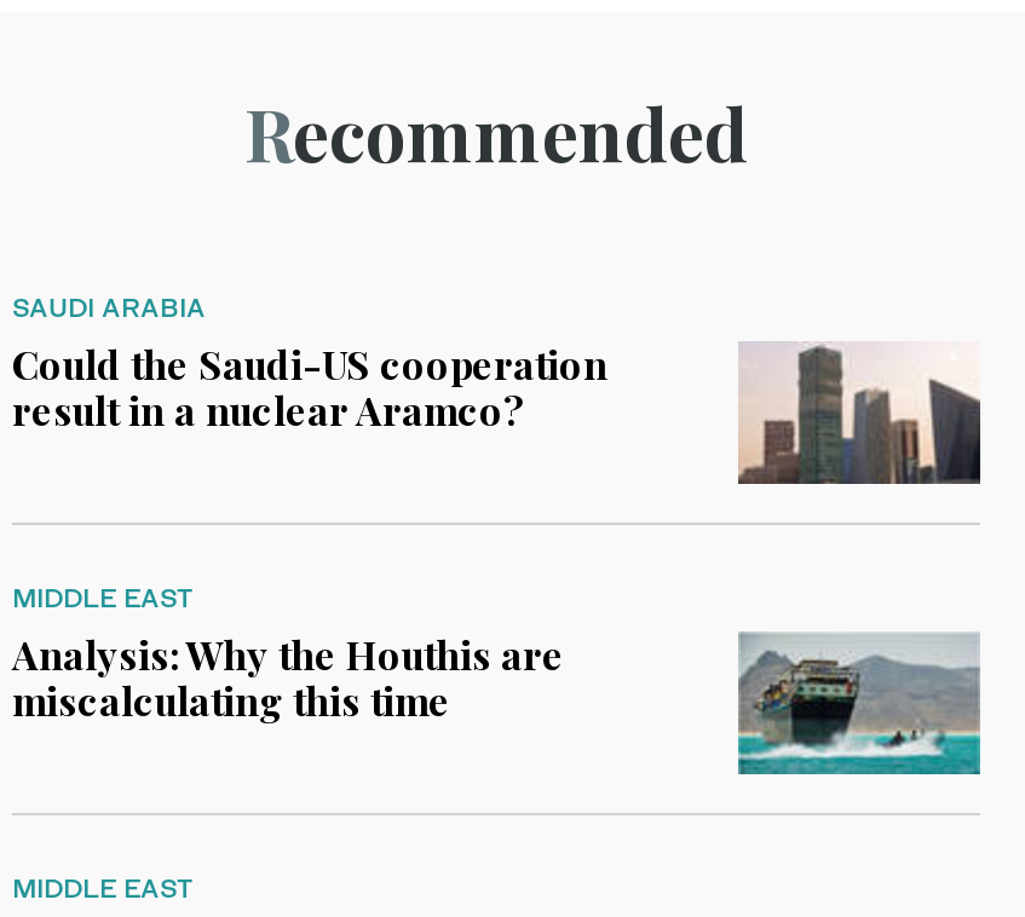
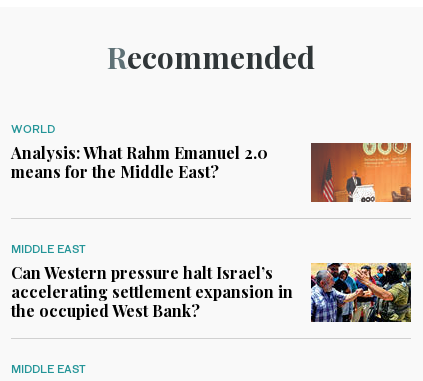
[12,291,607,436] SAUDI ARABIA | Could the Saudi-US cooperation | result in a nuclear Aramco? -> [11,122,268,182] WORLD | Analysis: What Rahm Emanuel 2.0 | means for the Middle East?
[738,341,983,486] [image] -> [310,142,412,203] [image]
[12,630,564,726] Analysis: Why the Houthis are | miscalculating this time -> [11,262,293,321] Can Western pressure halt Israel’s | accelerating settlement expansion in | the occupied West Bank?
[736,631,983,777] [image] -> [310,262,412,323] [image]

